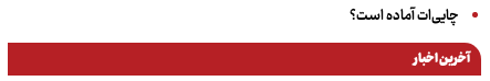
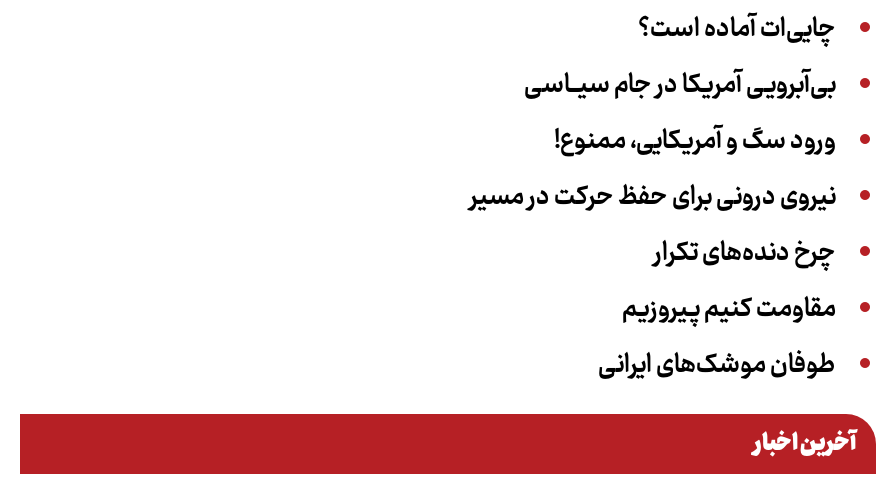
none -> [470,62,836,390] بی‌آبرویـی آمریکا در جام سیــاسی | ورود سگ و آمریکایی، ممنوع! | نیروی درونی برای حفظ حرکت در مسیر | چرخ دنده‌های تکرار | مقاومت کنیم پـیروزیم | طوفان موشک‌های ایرانی

